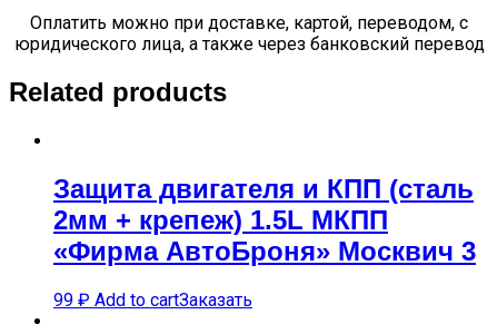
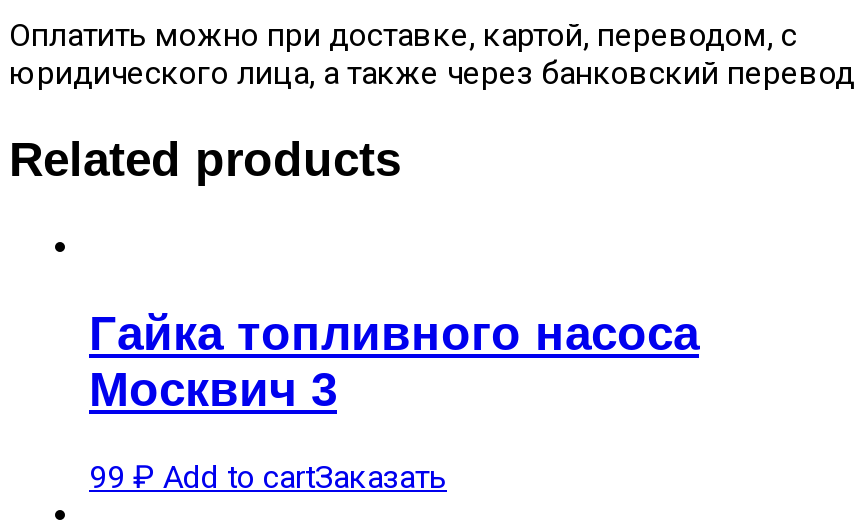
[53,174,476,266] Защита двигателя и КПП (сталь | 2мм + крепеж) 1.5L МКПП | «Фирма АвтоБроня» Москвич 3 -> [89,306,699,416] Гайка топливного насоса | Москвич 3

